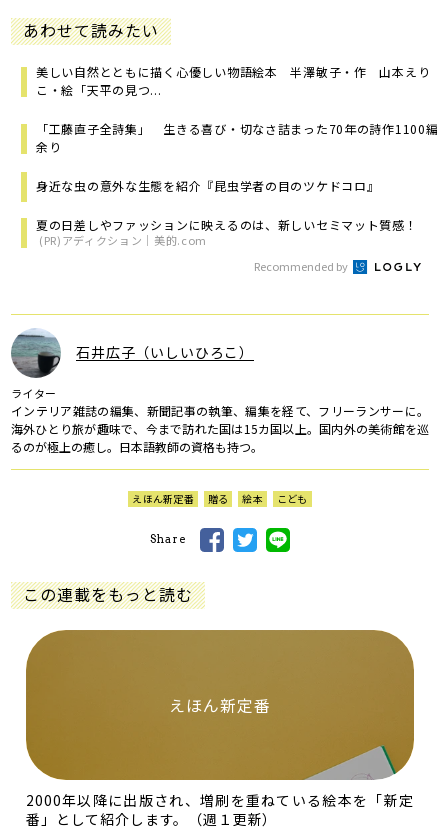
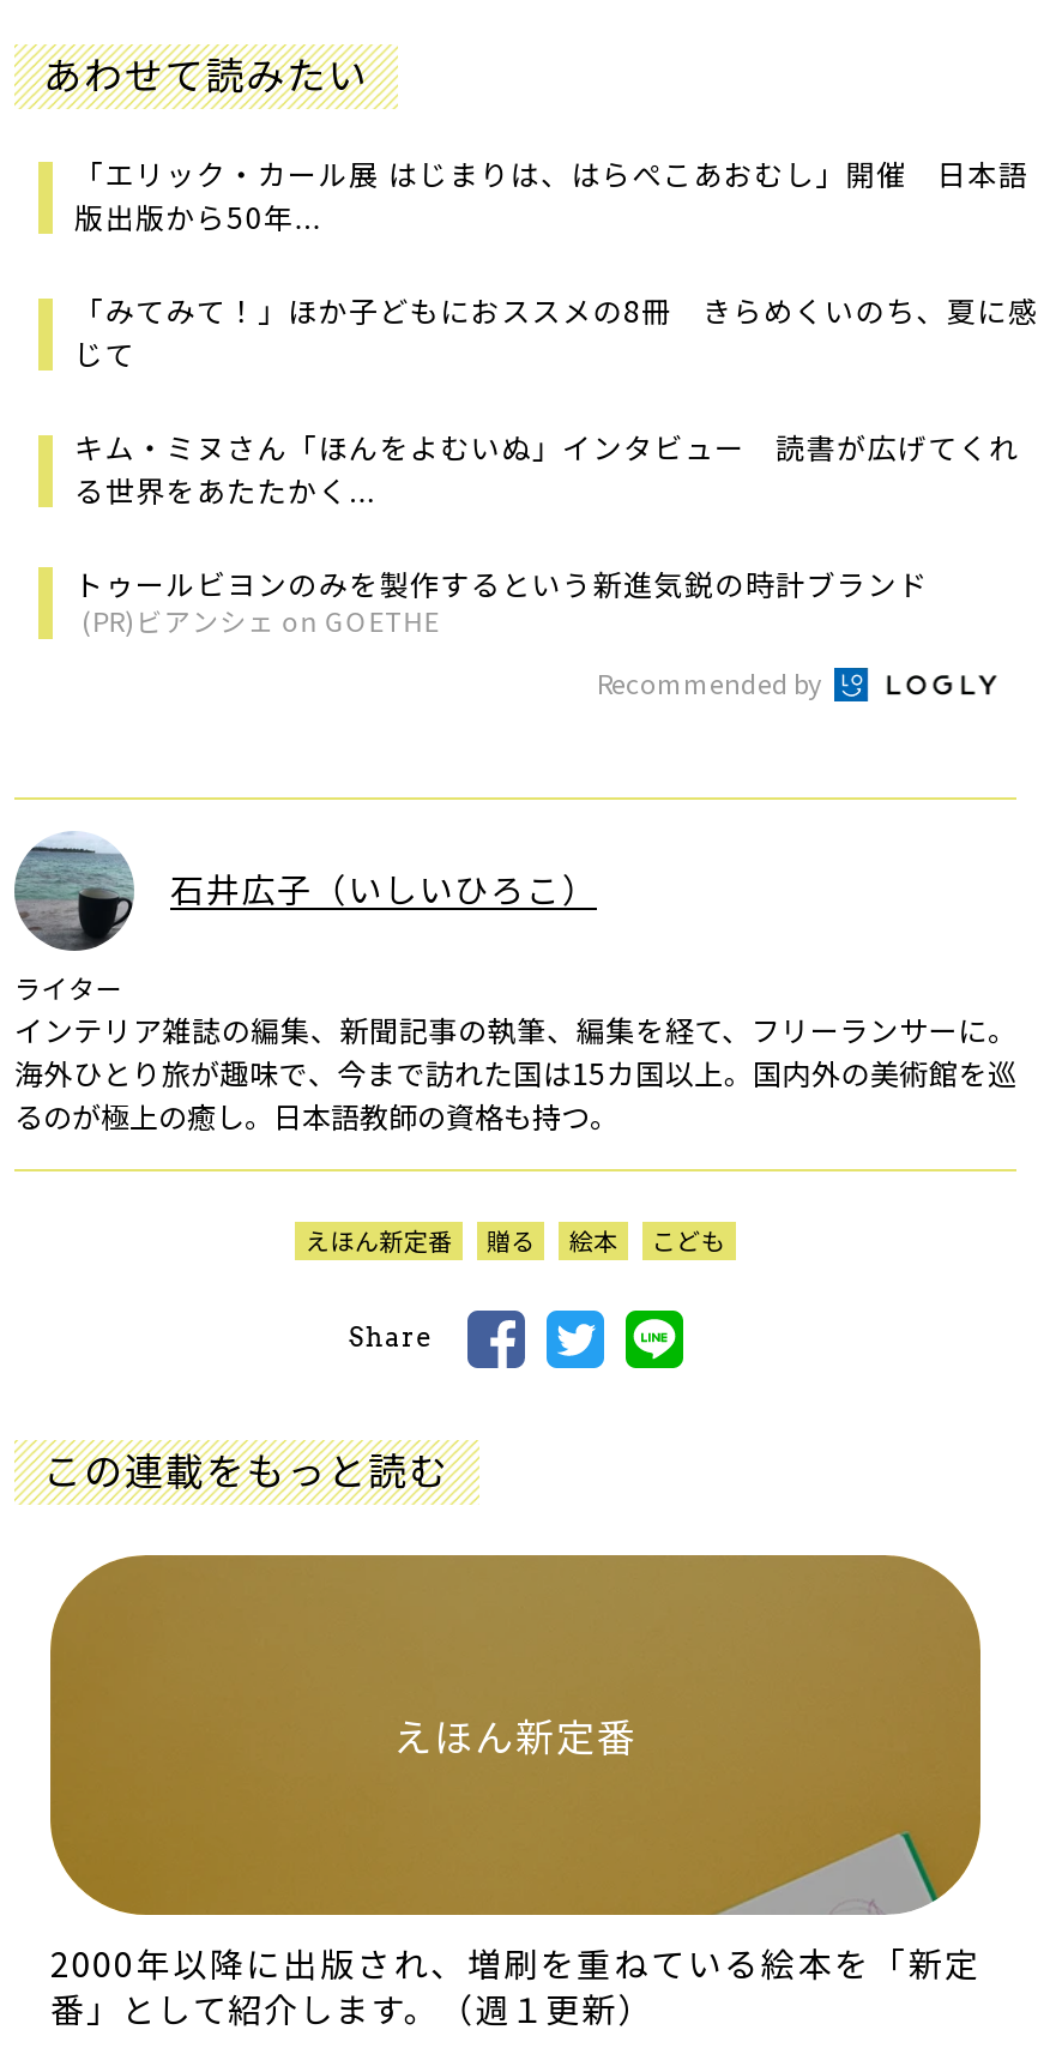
[36,63,430,98] 美しい自然とともに描く心優しい物語絵本 半澤敏子・作 山本えり | こ・絵「天平の見つ... -> [74,151,1028,235] 「エリック・カール展 はじまりは、はらぺこあおむし」開催 日本語 | 版出版から50年...
[36,120,438,155] 「工藤直子全詩集」 生きる喜び・切なさ詰まった70年の詩作1100編 | 余り -> [74,288,1038,372] 「みてみて！」ほか子どもにおススメの8冊 きらめくいのち、夏に感 | じて
[36,177,379,194] 身近な虫の意外な生態を紹介『昆虫学者の目のツケドコロ』 -> [74,425,1020,509] キム・ミヌさん「ほんをよむいぬ」インタビュー 読書が広げてくれ | る世界をあたたかく...
[36,216,418,248] 夏の日差しやファッションに映えるのは、新しいセミマット質感！ | (PR)アディクション｜美的.com -> [74,561,928,638] トゥールビヨンのみを製作するという新進気鋭の時計ブランド | (PR)ビアンシェ on GOETHE

